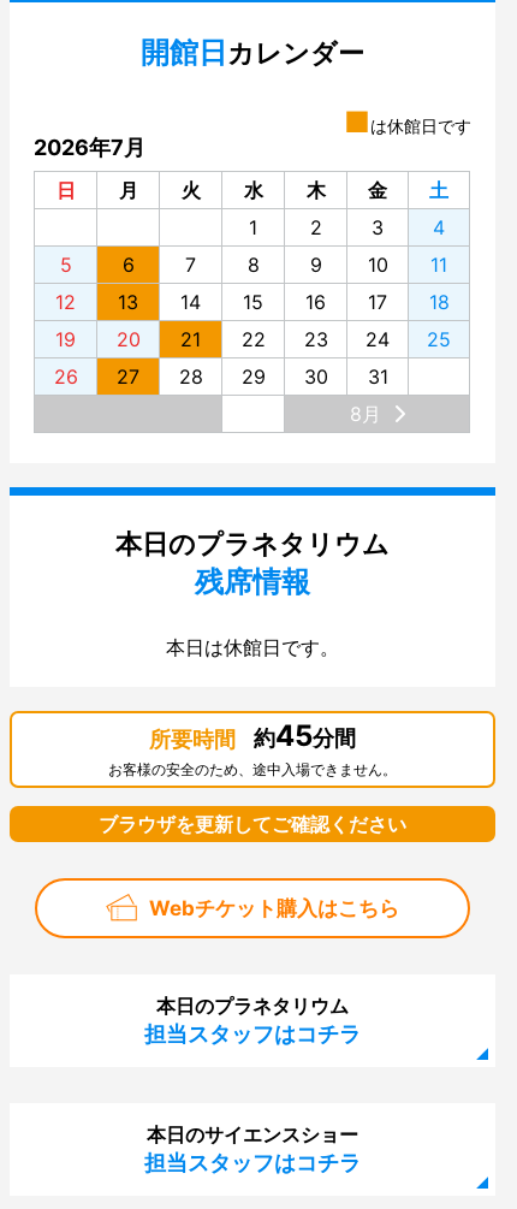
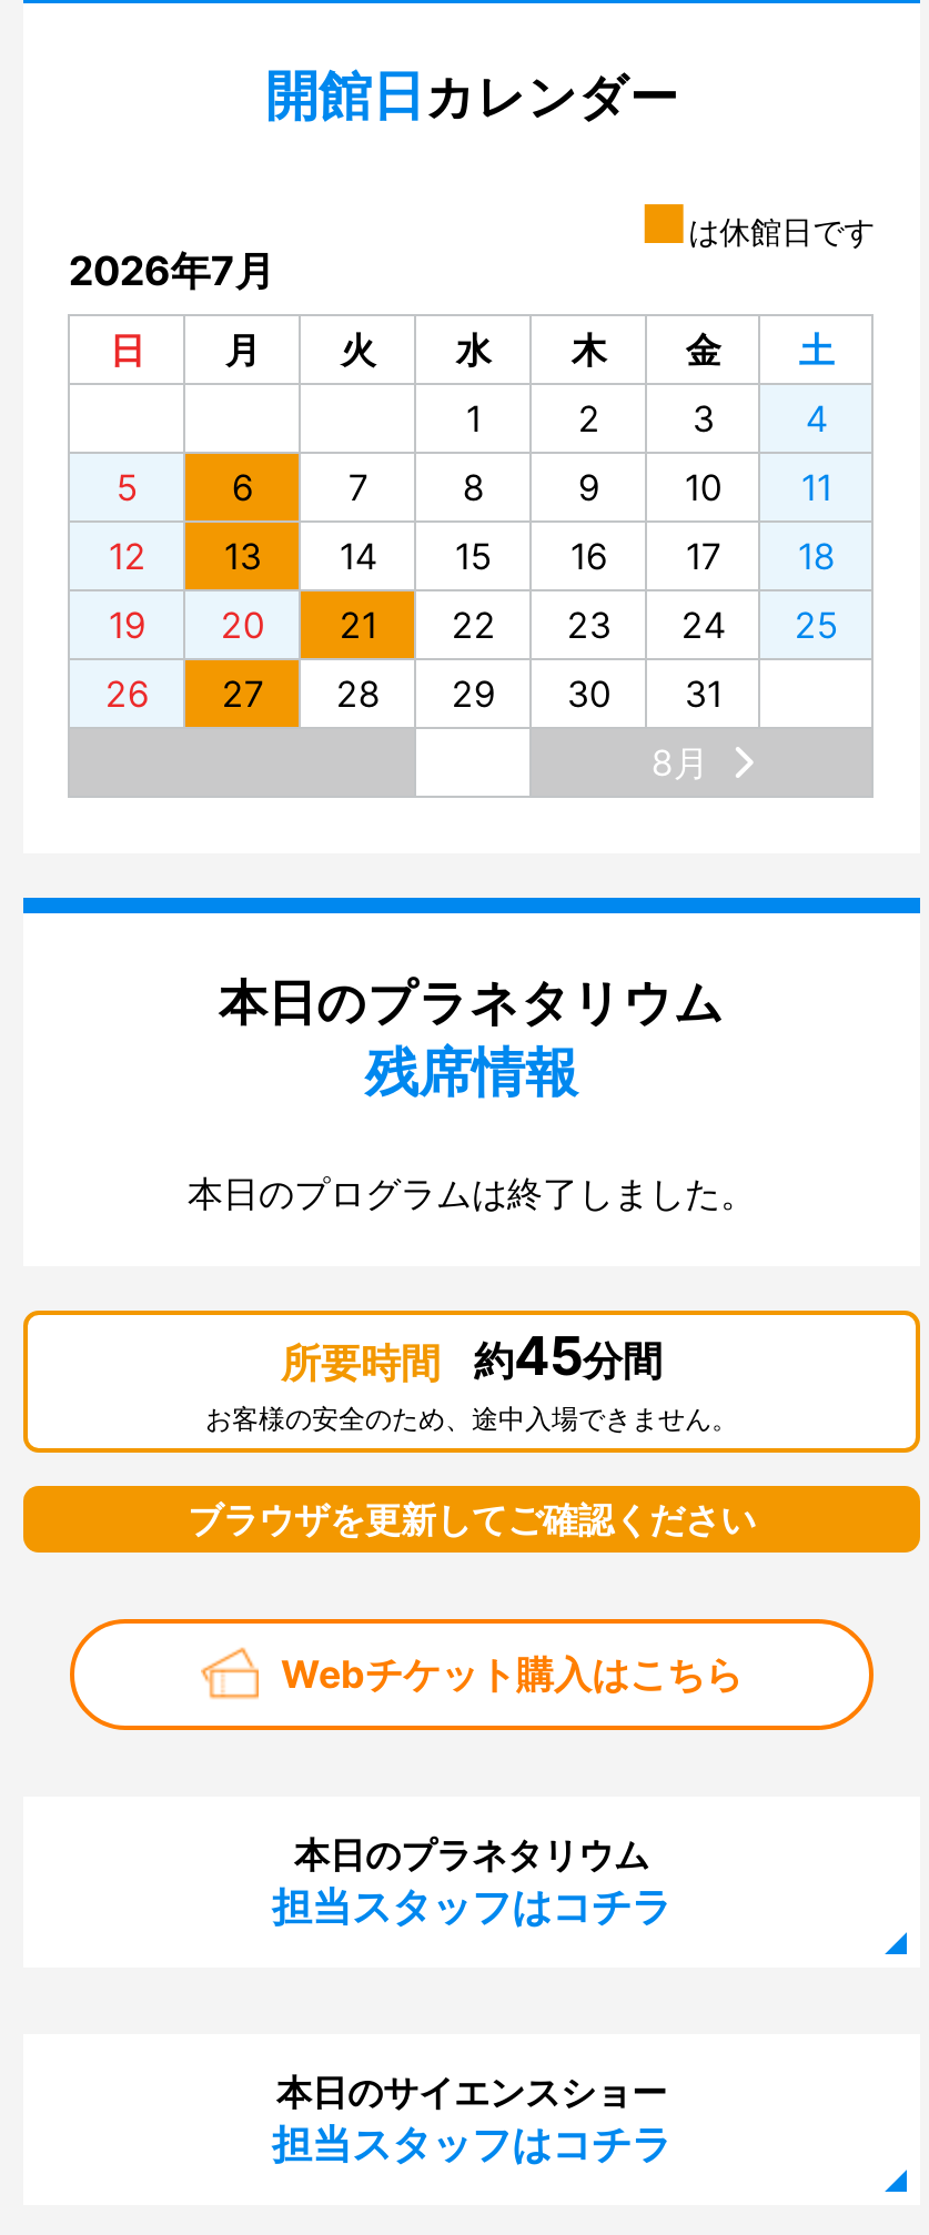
[166,635,339,659] 本日は休館日です。 -> [188,1171,756,1216] 本日のプログラムは終了しました。

